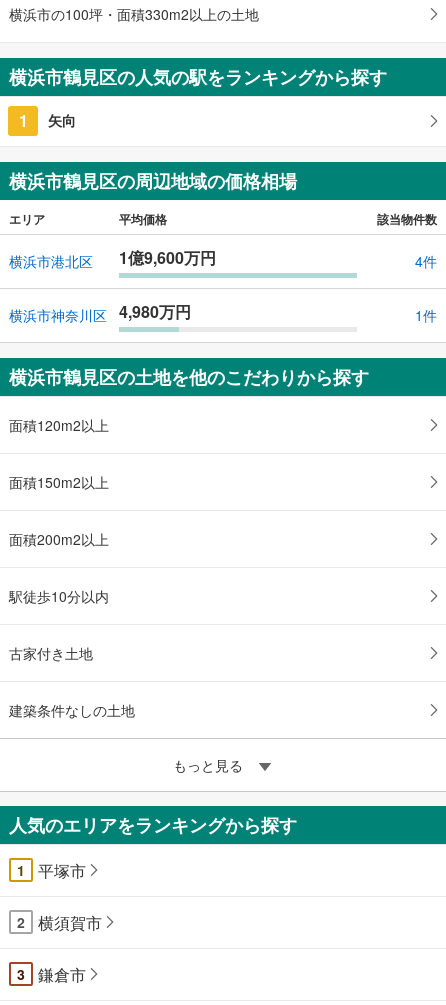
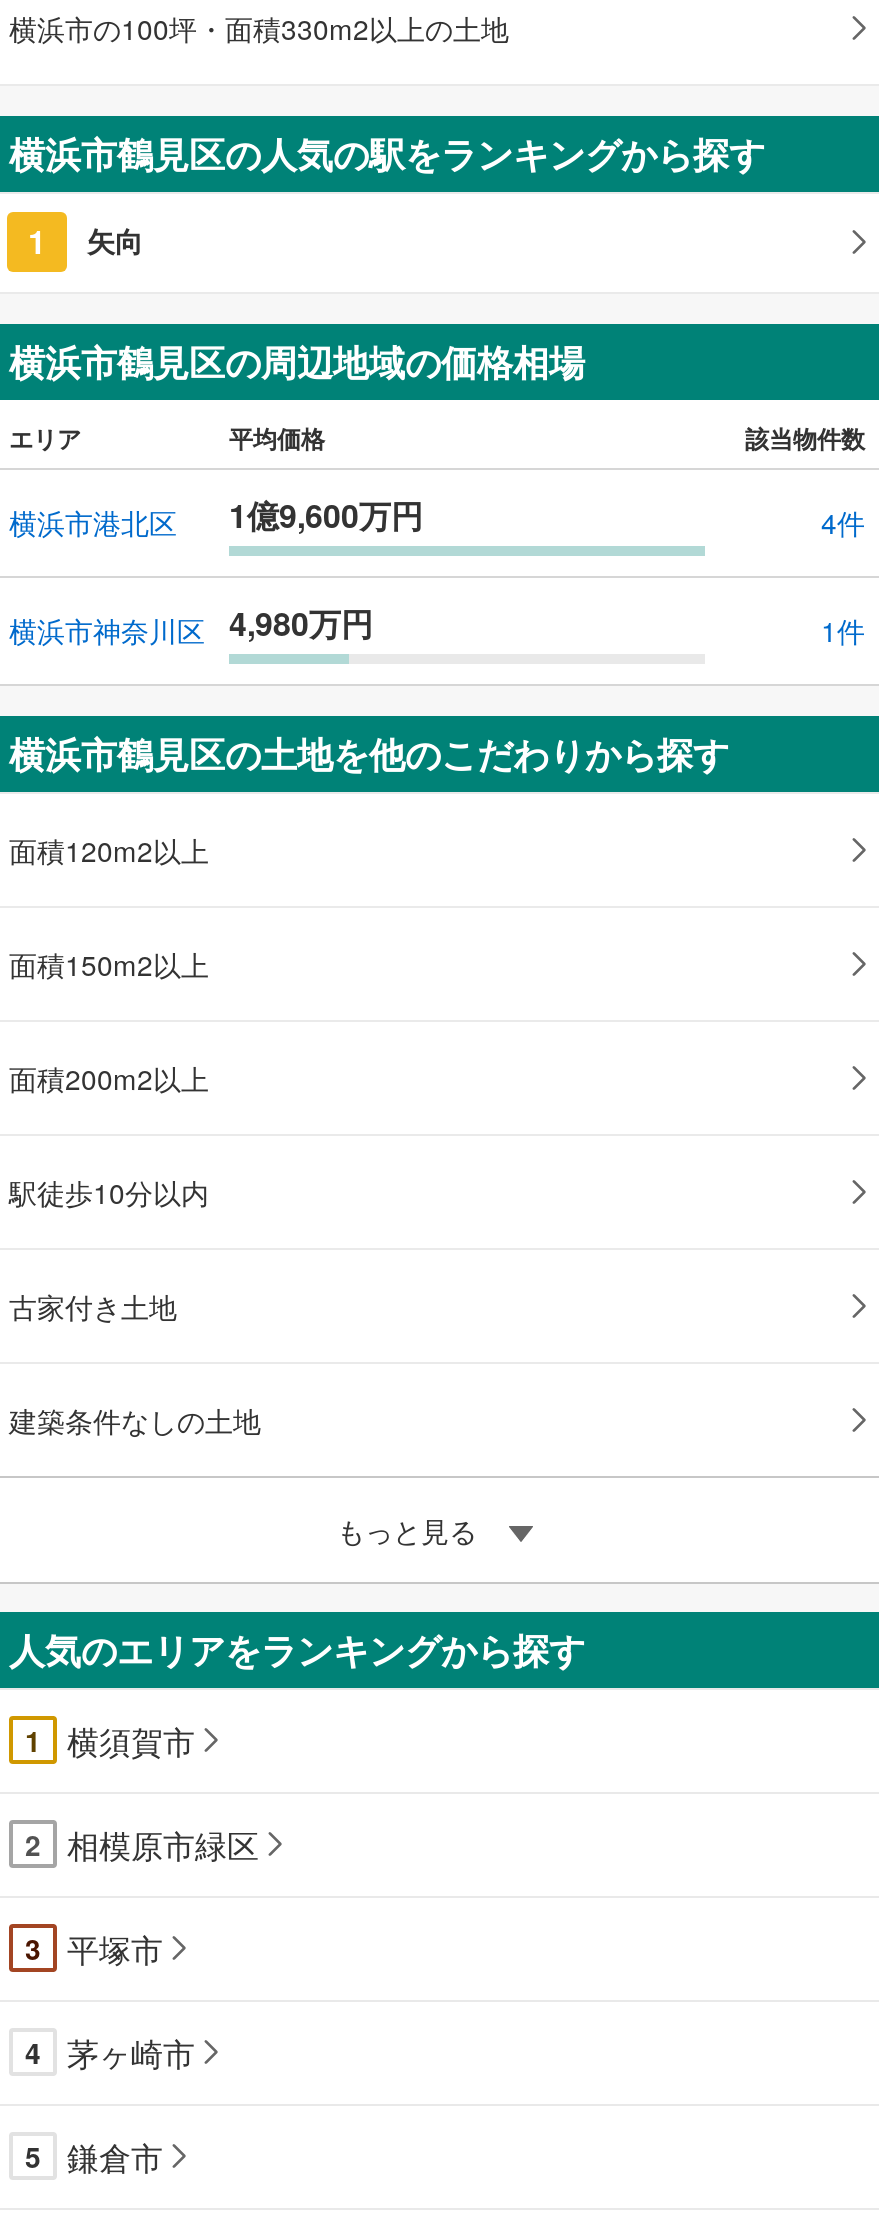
none -> [25,1718,259,1969] 横須賀市 | 2 | 相模原市緑区 | 3
[17,912,25,932] 2 -> [25,2033,41,2073] 4
[38,911,102,934] 横須賀市 -> [67,2030,195,2076] 茅ヶ崎市
[17,963,86,986] 3 鎌倉市 -> [25,2134,163,2180] 5 鎌倉市

